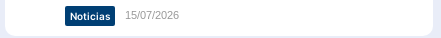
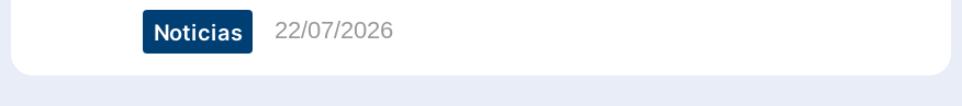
[70,9,179,22] Noticias 15/07/2026 -> [154,17,393,44] Noticias 22/07/2026

